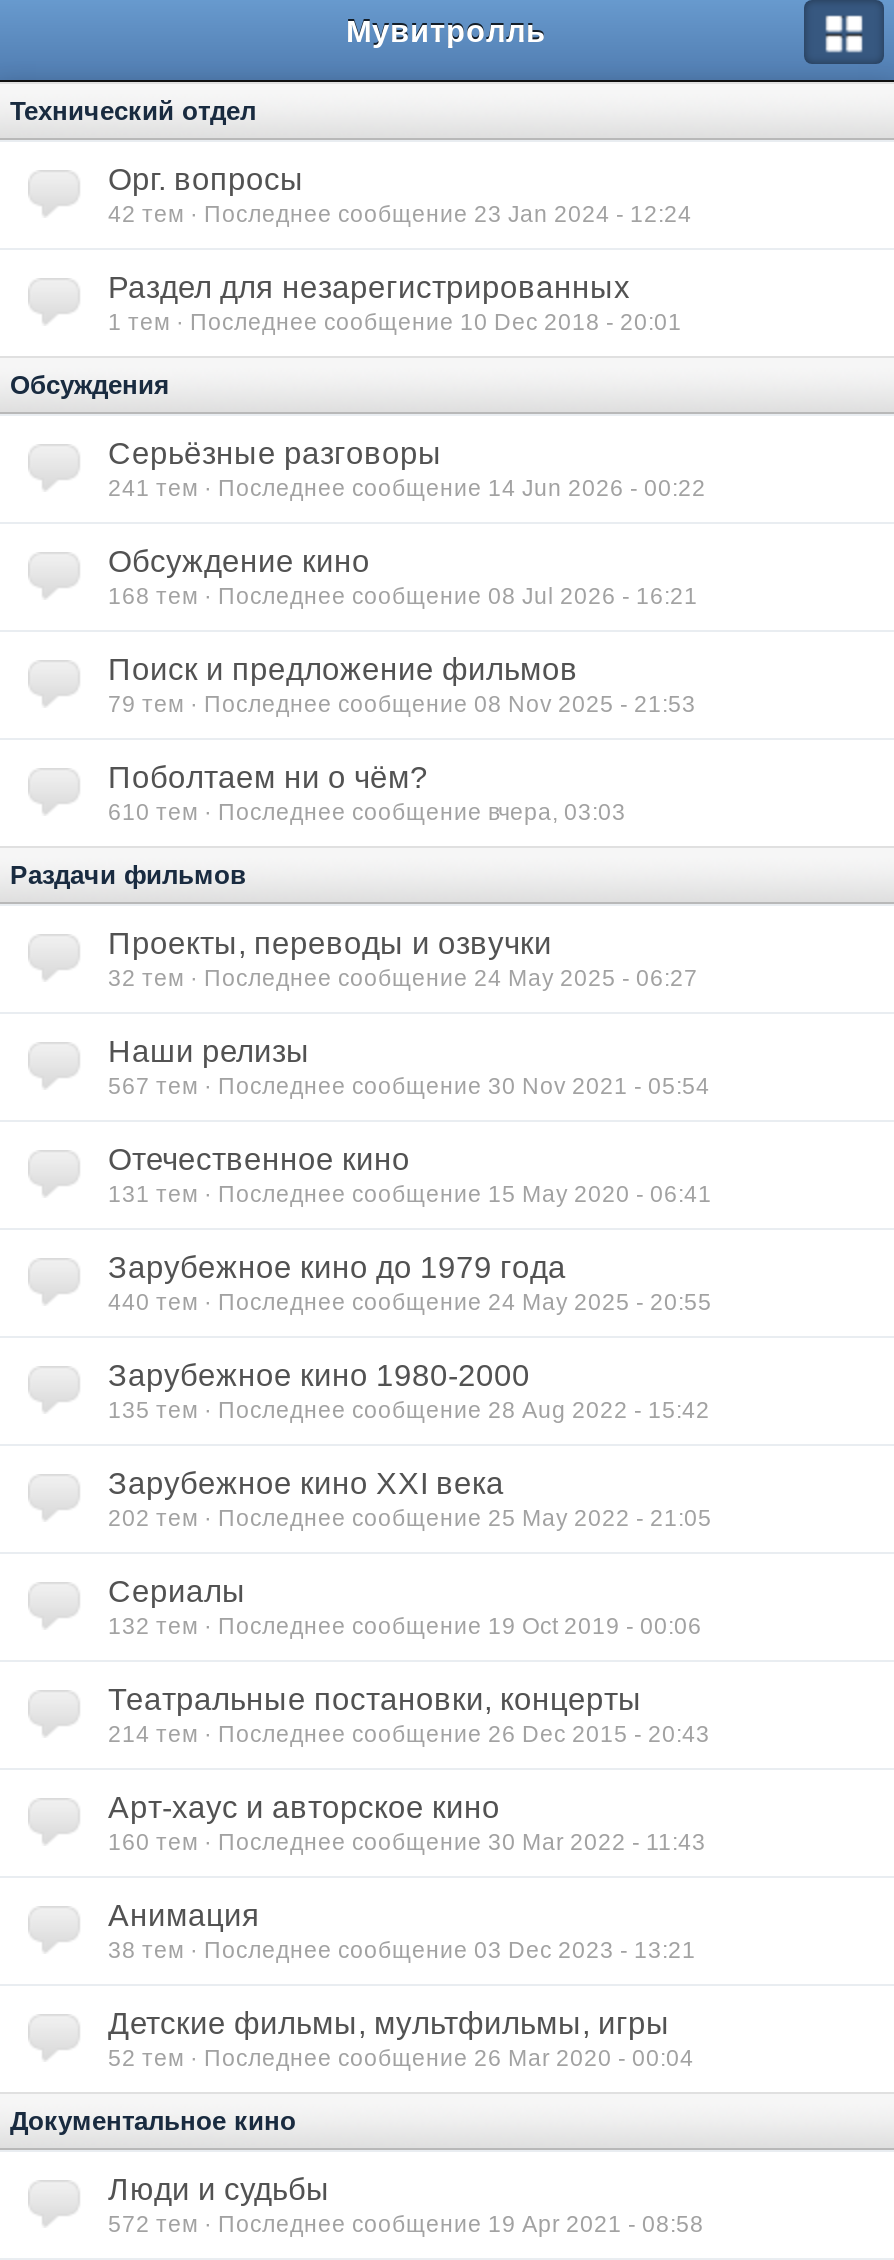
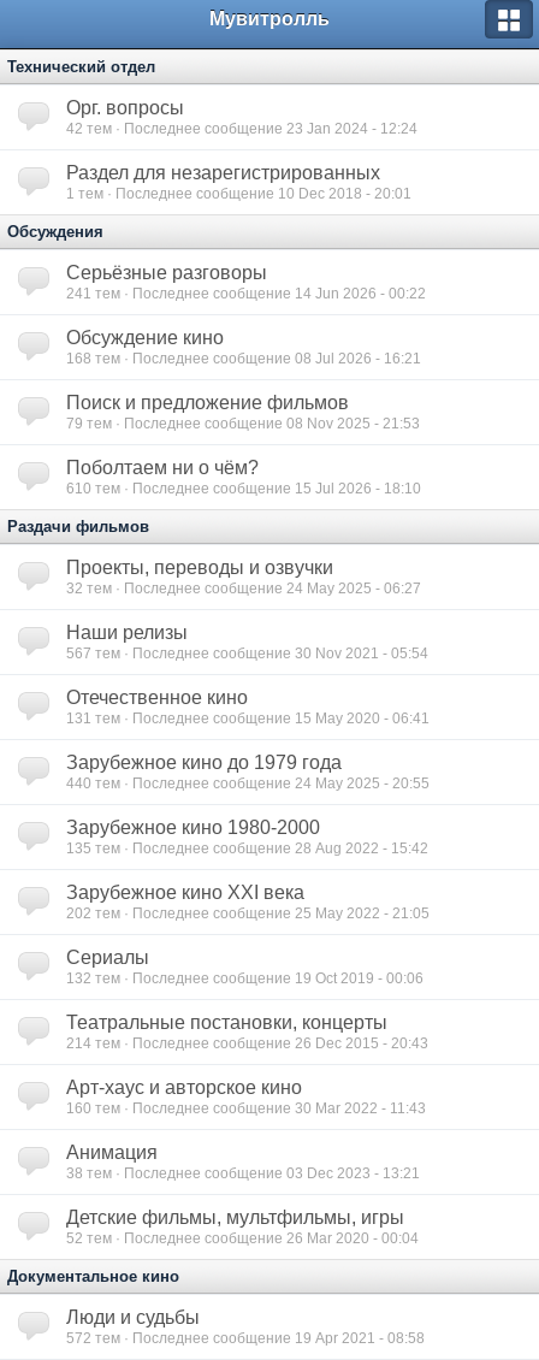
[108,798,626,824] 610 тем · Последнее сообщение вчера, 03:03 -> [66,480,421,496] 610 тем · Последнее сообщение 15 Jul 2026 - 18:10

